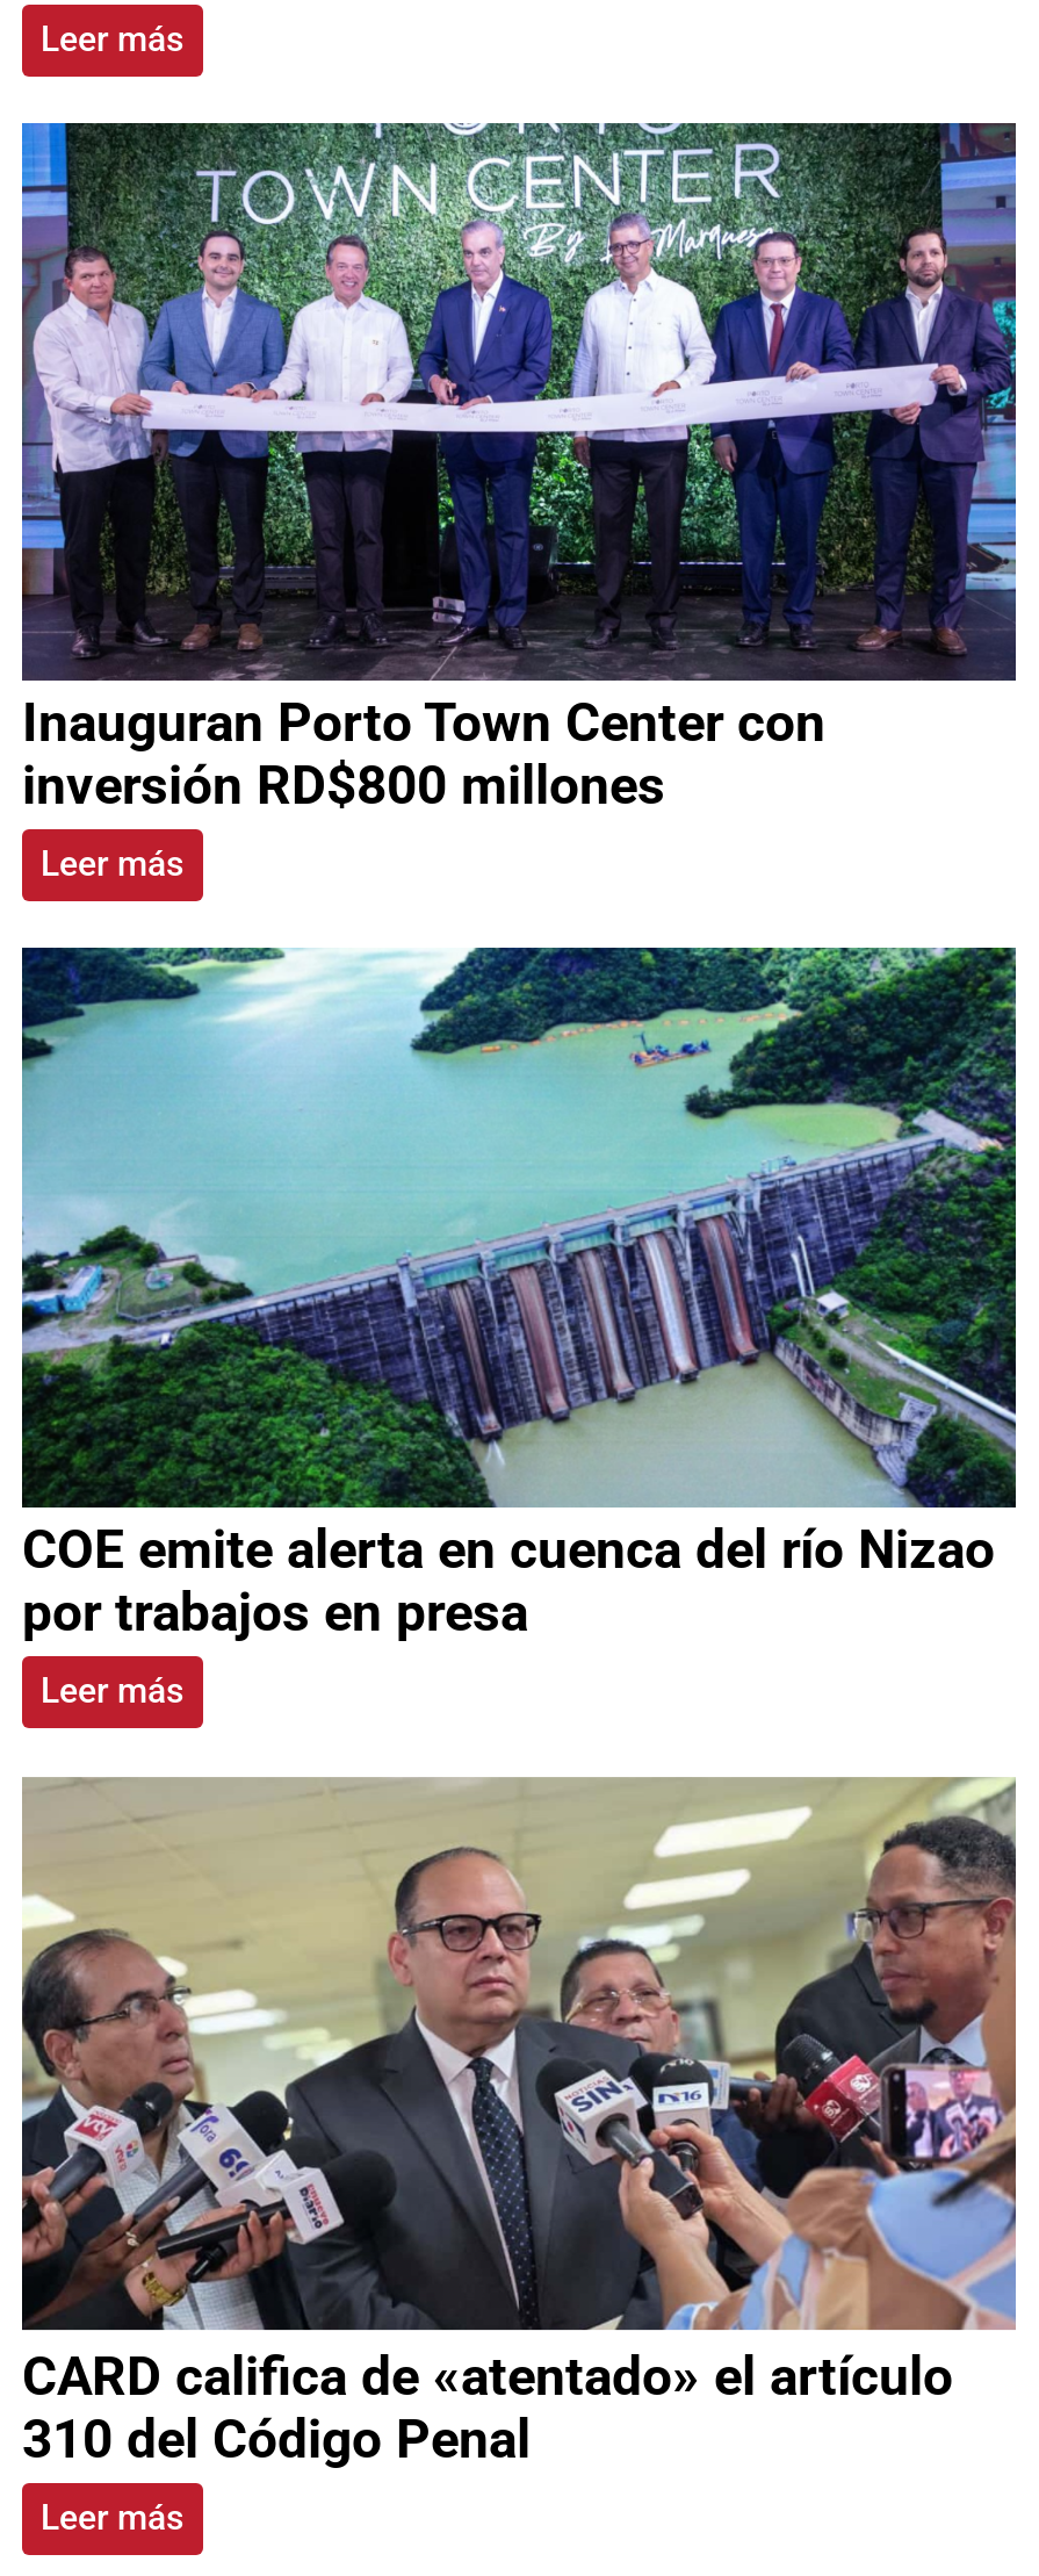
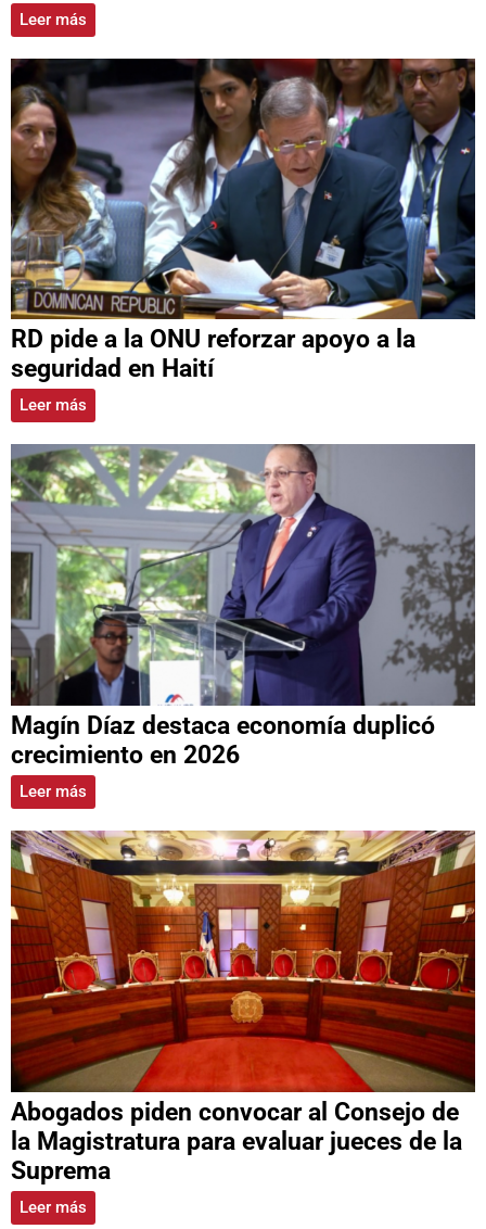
[20,121,1018,819] [image] | Inauguran Porto Town Center con | inversión RD$800 millones -> [10,58,476,384] [image] | RD pide a la ONU reforzar apoyo a la | seguridad en Haití
[20,945,1018,1645] [image] | COE emite alerta en cuenca del río Nizao | por trabajos en presa -> [10,443,476,770] [image] | Magín Díaz destaca economía duplicó | crecimiento en 2026
[20,1775,1018,2471] [image] | CARD califica de «atentado» el artículo | 310 del Código Penal -> [11,829,476,1185] [image] | Abogados piden convocar al Consejo de | la Magistratura para evaluar jueces de la | Suprema

